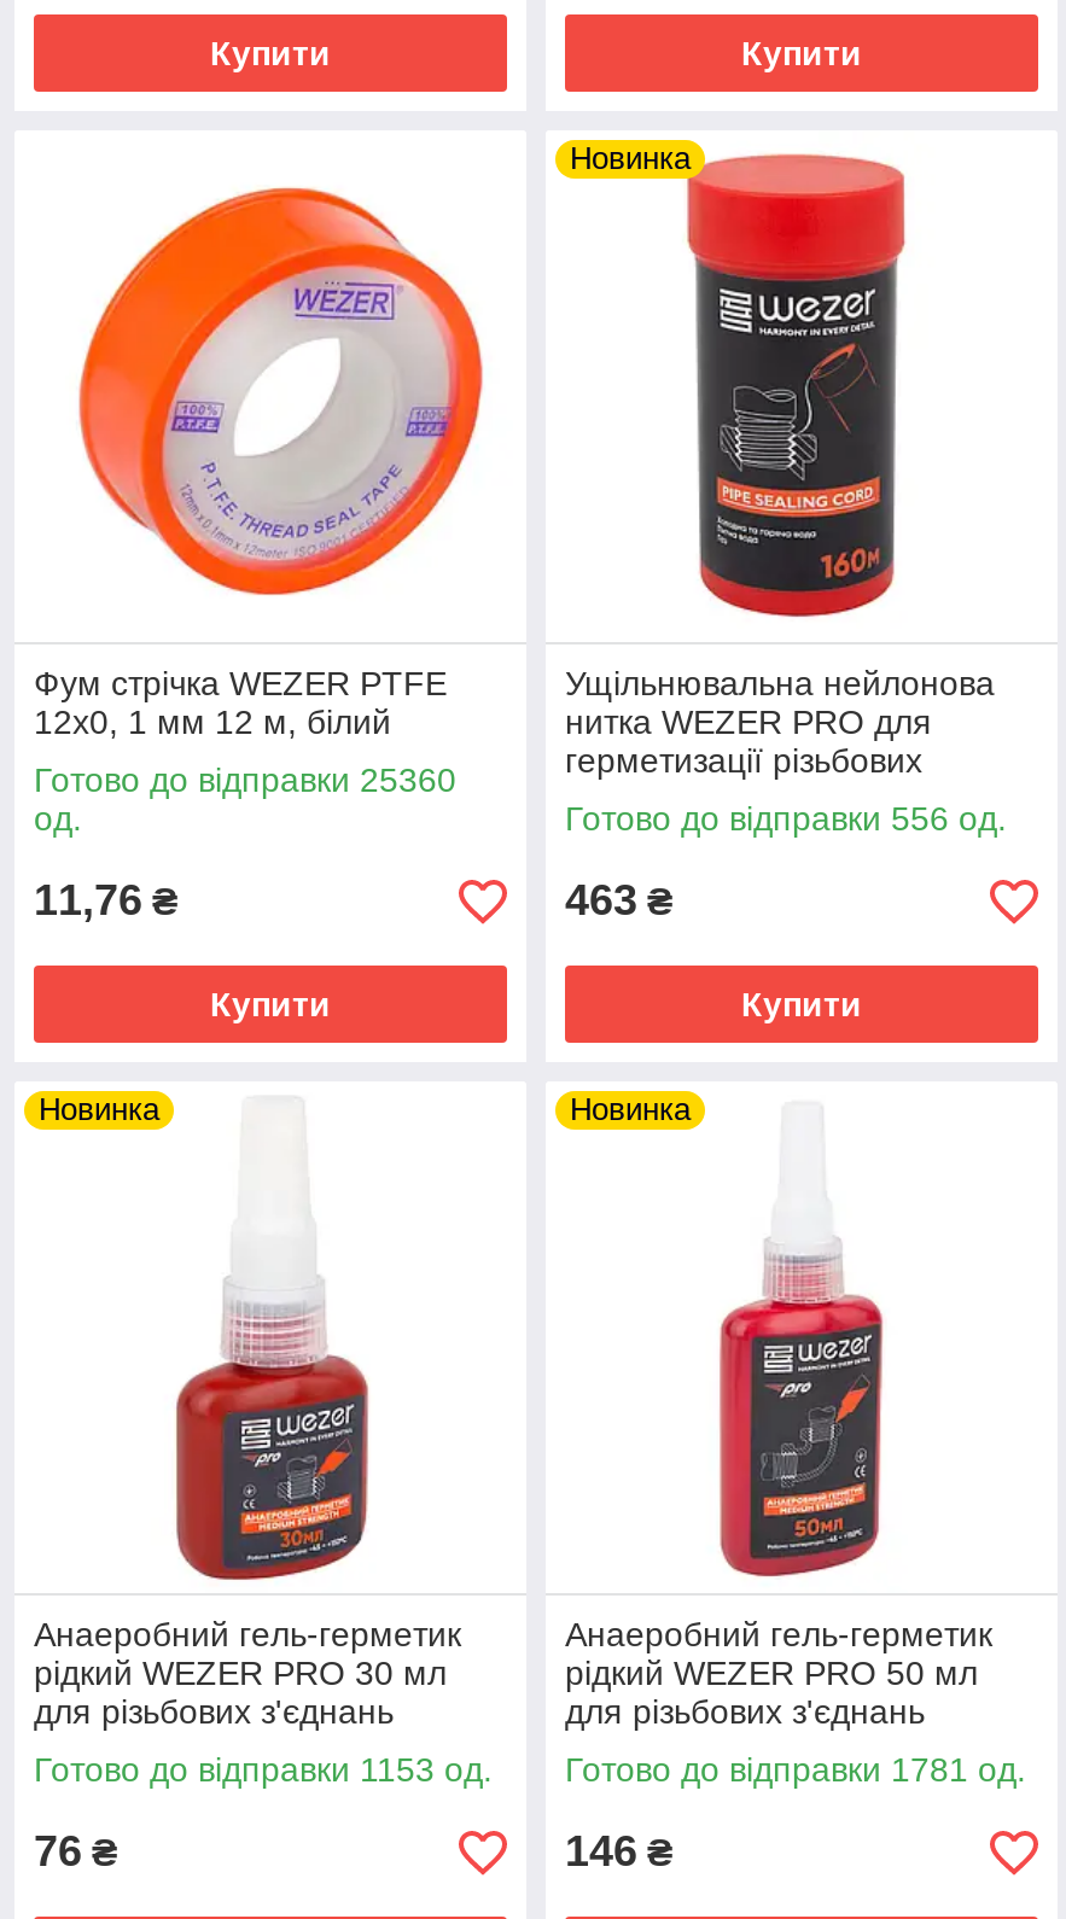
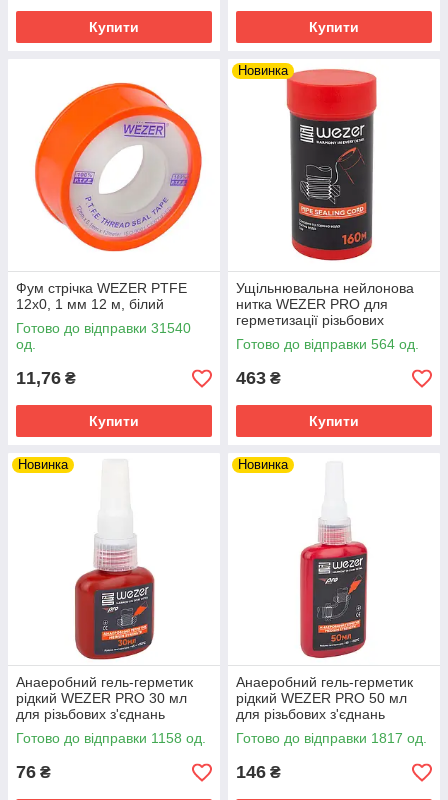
[34,760,456,799] Готово до відправки 25360 -> [16,320,191,336] Готово до відправки 31540
[565,799,1007,838] Готово до відправки 556 од. -> [236,336,419,352] Готово до відправки 564 од.
[34,1750,493,1789] Готово до відправки 1153 од. -> [16,730,206,746] Готово до відправки 1158 од.
[565,1750,1026,1789] Готово до відправки 1781 од. -> [236,730,427,746] Готово до відправки 1817 од.

